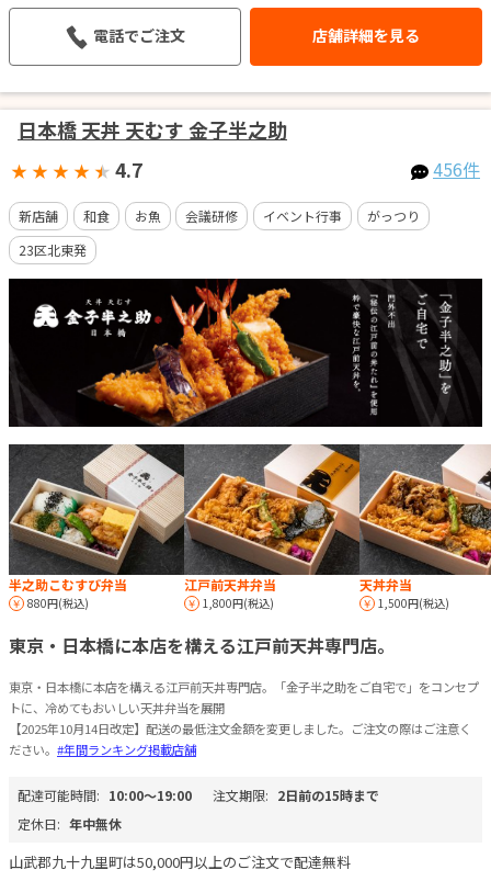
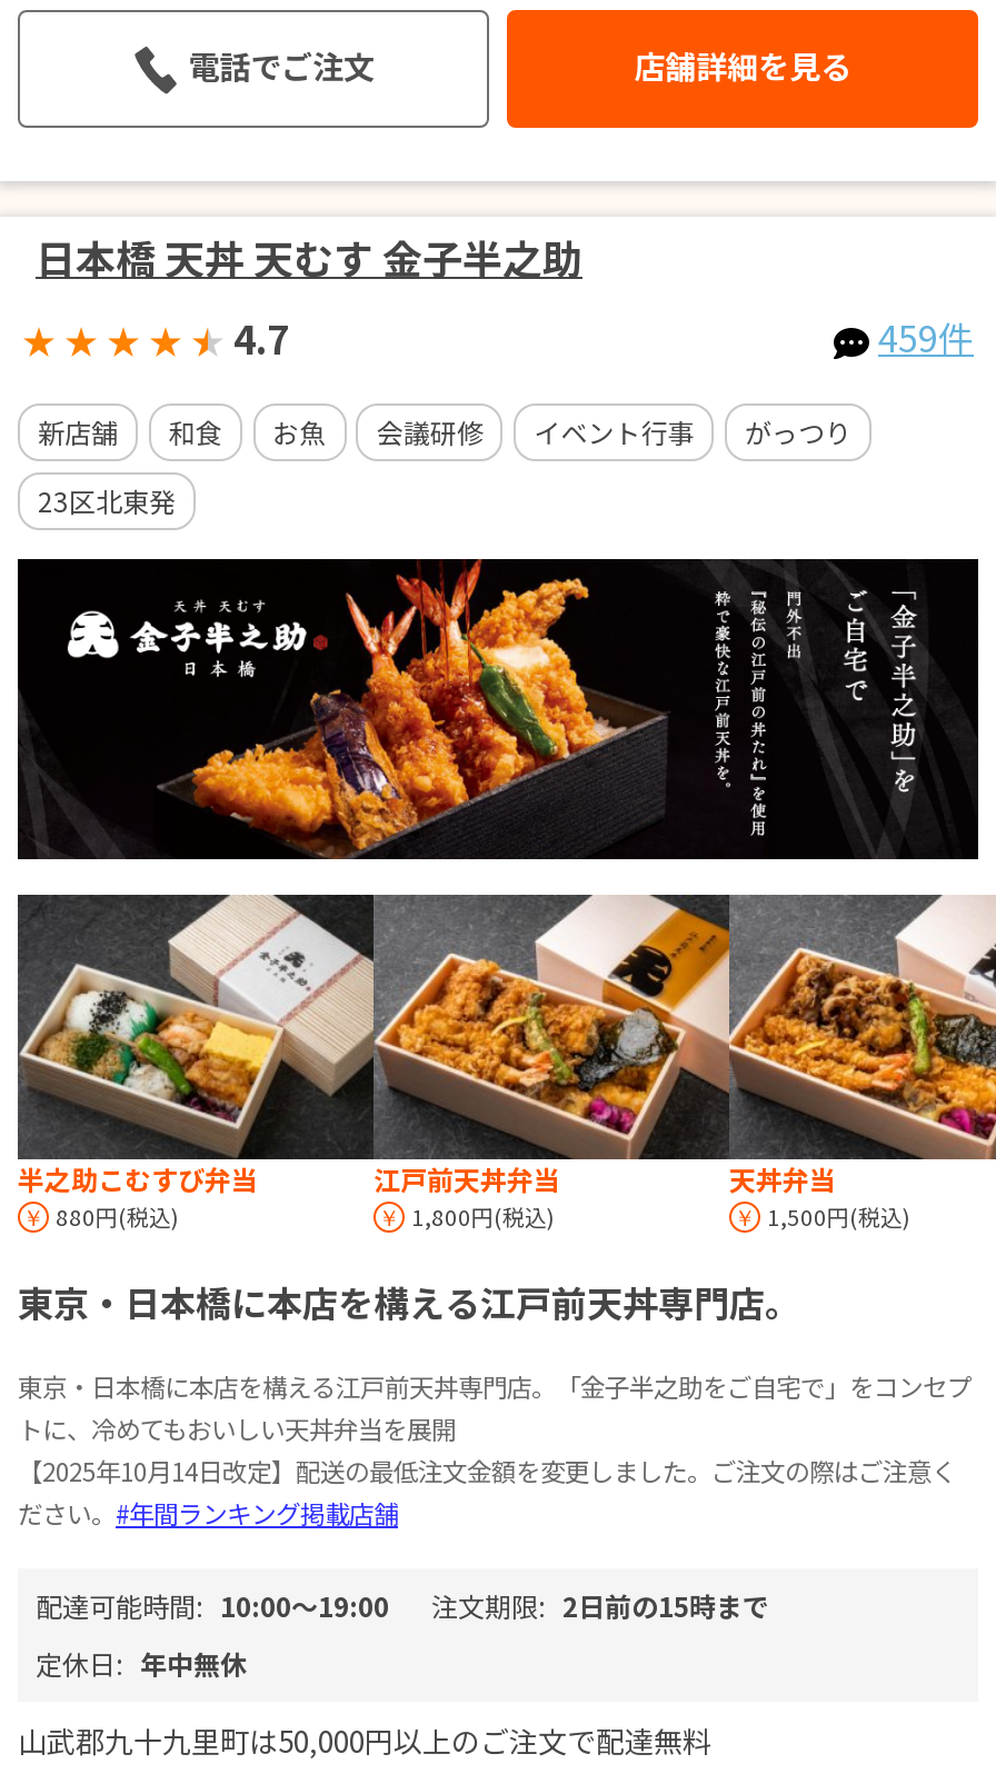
[433,156,480,182] 456件 -> [878,310,974,363] 459件

